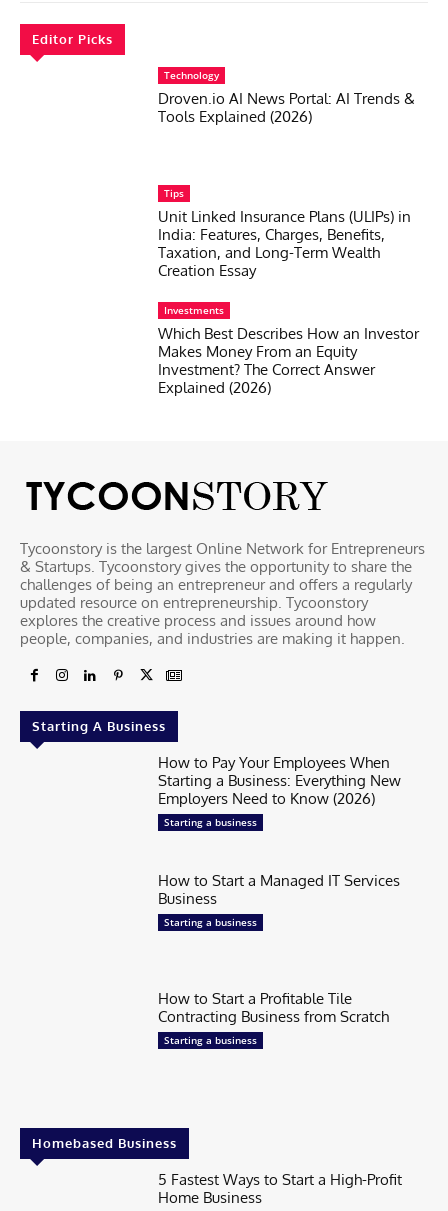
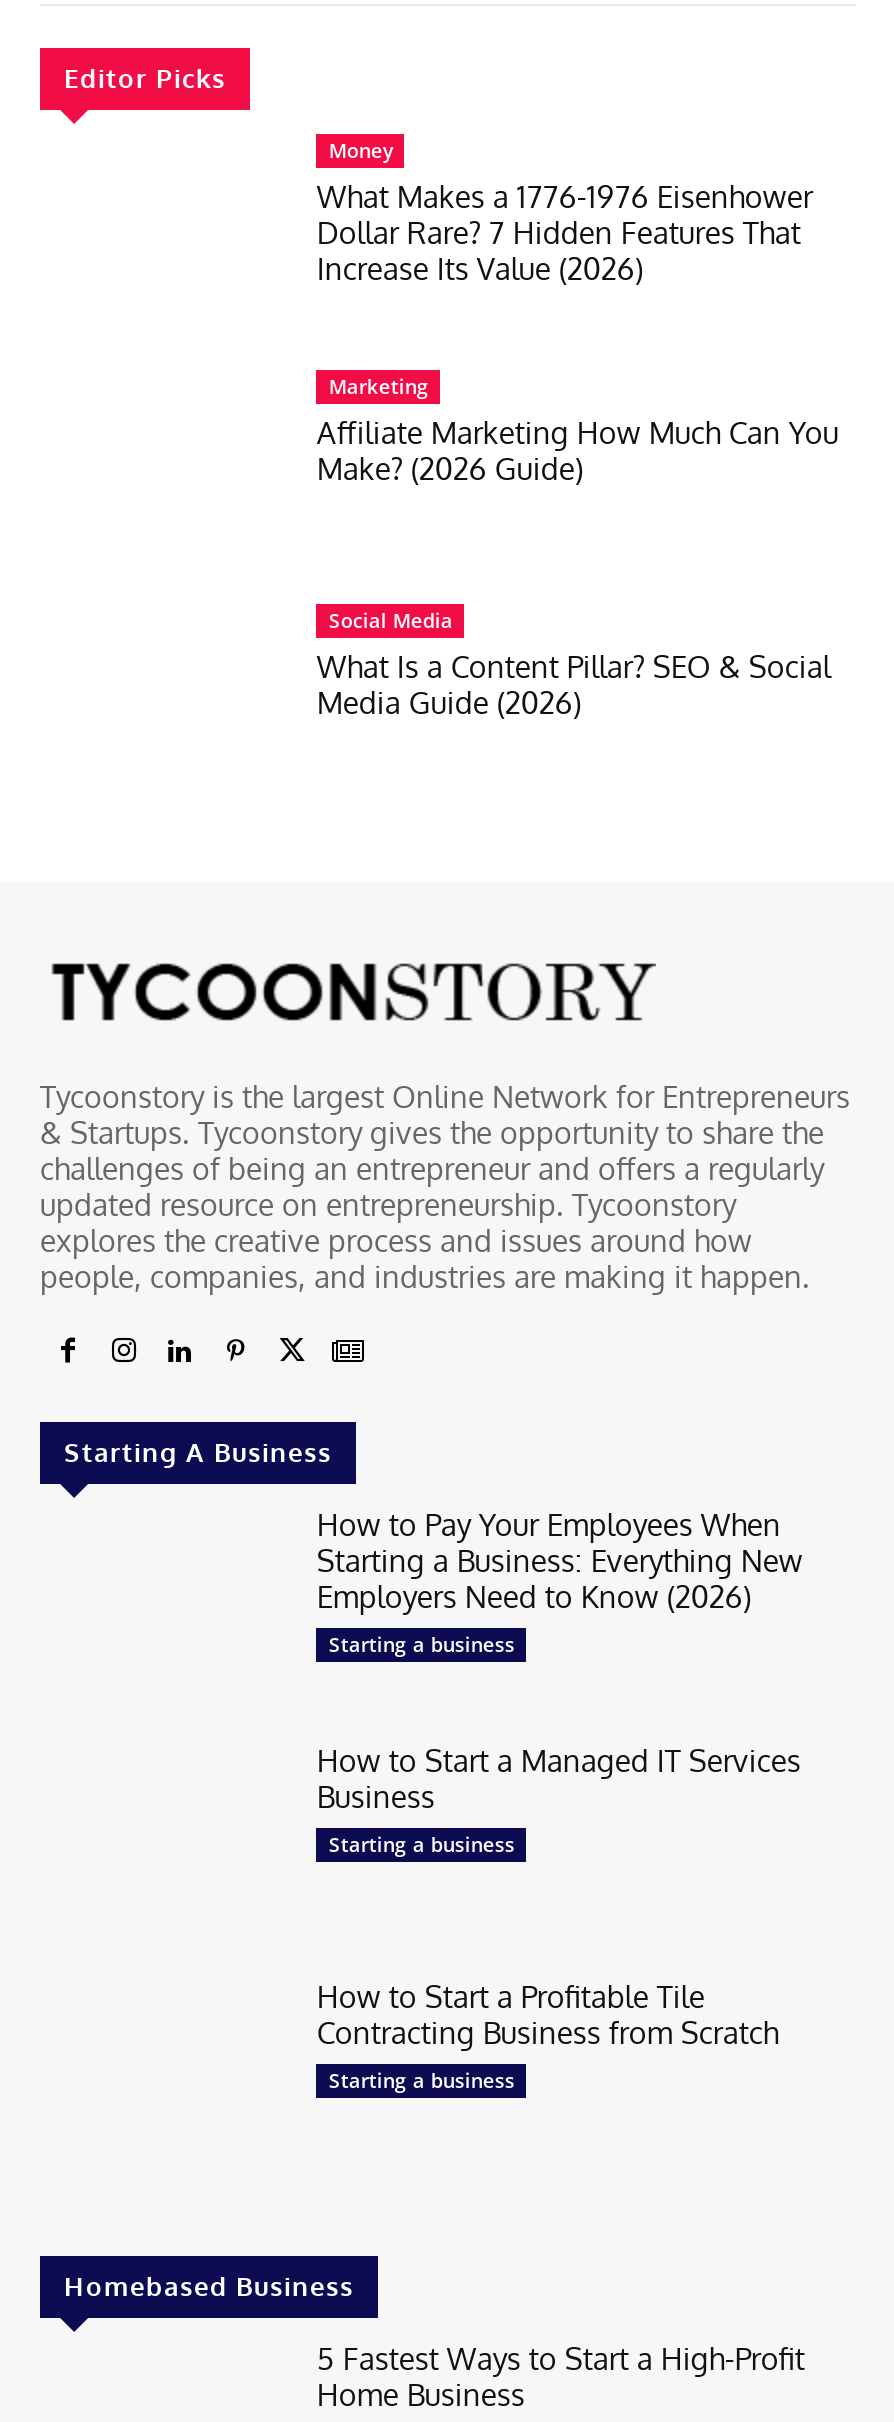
[158,68,415,126] Technology | Droven.io AI News Portal: AI Trends & | Tools Explained (2026) -> [317,135,813,287] Money | What Makes a 1776-1976 Eisenhower | Dollar Rare? 7 Hidden Features That | Increase Its Value (2026)
[158,185,411,279] Tips | Unit Linked Insurance Plans (ULIPs) in | India: Features, Charges, Benefits, | Taxation, and Long-Term Wealth | Creation Essay -> [317,371,839,487] Marketing | Affiliate Marketing How Much Can You | Make? (2026 Guide)
[158,303,419,397] Investments | Which Best Describes How an Investor | Makes Money From an Equity | Investment? The Correct Answer | Explained (2026) -> [317,607,831,723] Social Media | What Is a Content Pillar? SEO & Social | Media Guide (2026)

